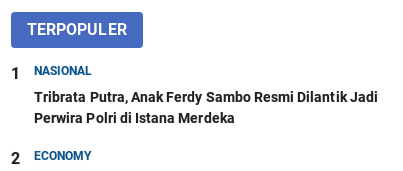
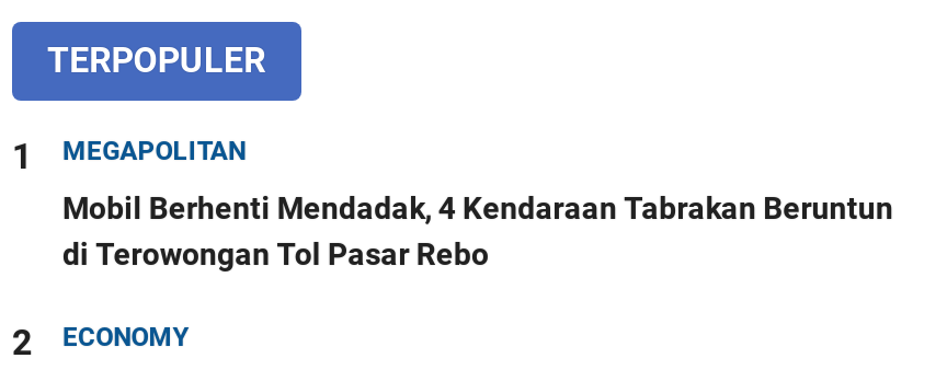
[34,64,92,78] NASIONAL -> [62,136,246,166] MEGAPOLITAN
[34,89,378,126] Tribrata Putra, Anak Ferdy Sambo Resmi Dilantik Jadi | Perwira Polri di Istana Merdeka -> [62,190,893,271] Mobil Berhenti Mendadak, 4 Kendaraan Tabrakan Beruntun | di Terowongan Tol Pasar Rebo

